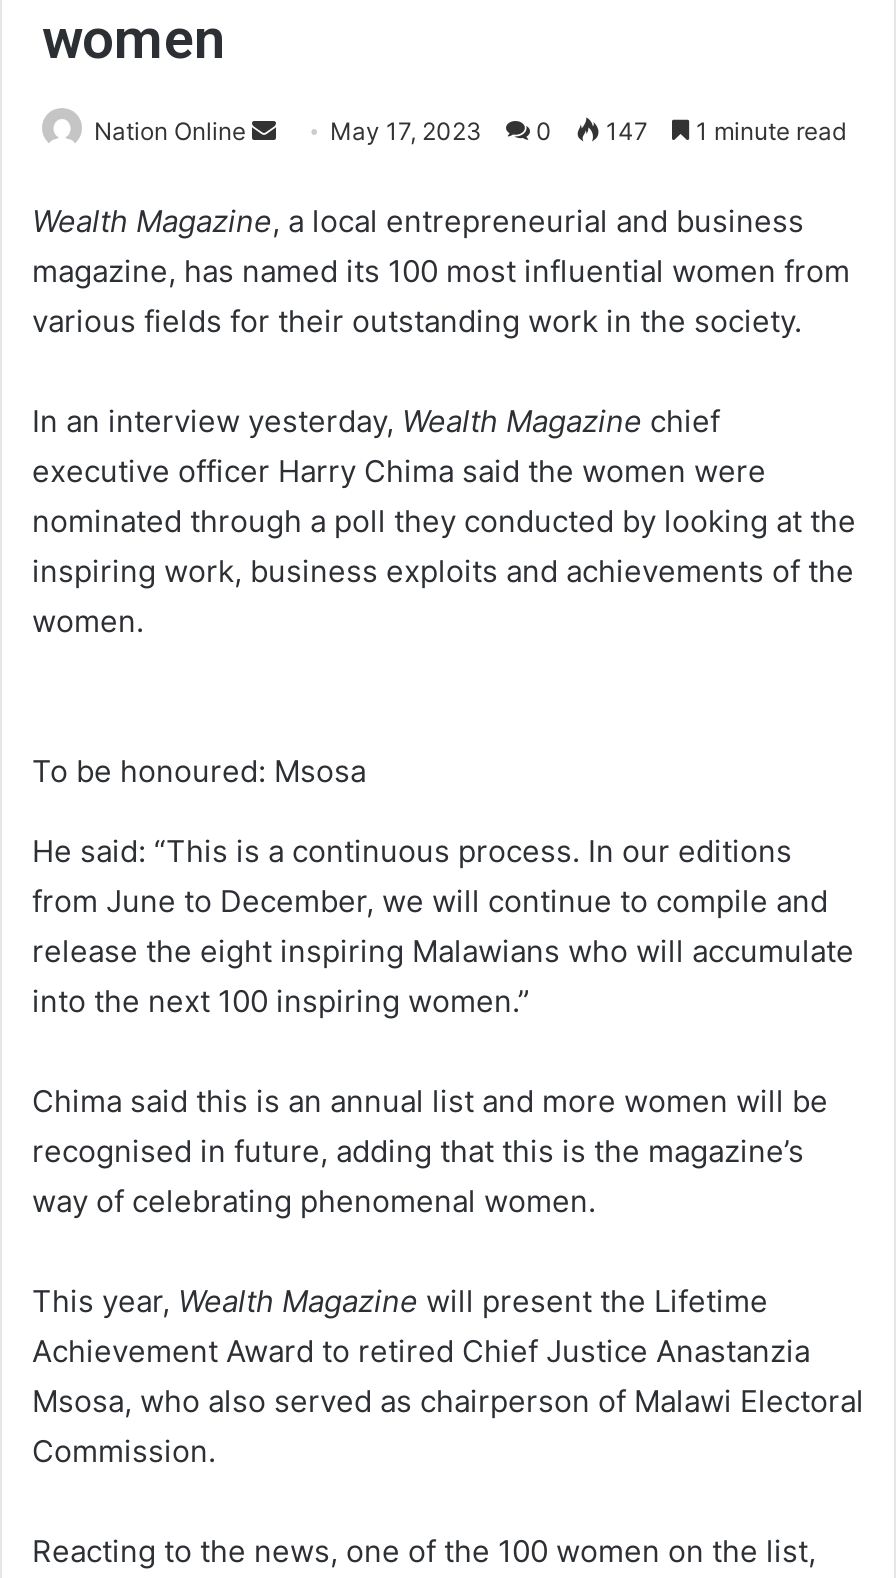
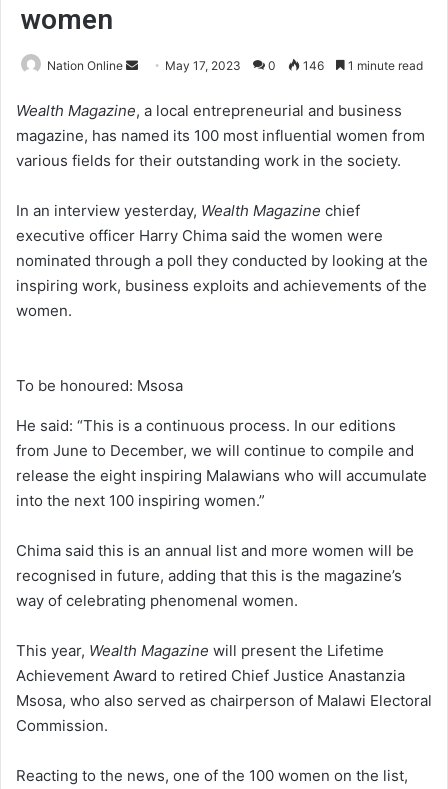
[600,115,648,145] 147 -> [300,58,324,73] 146

